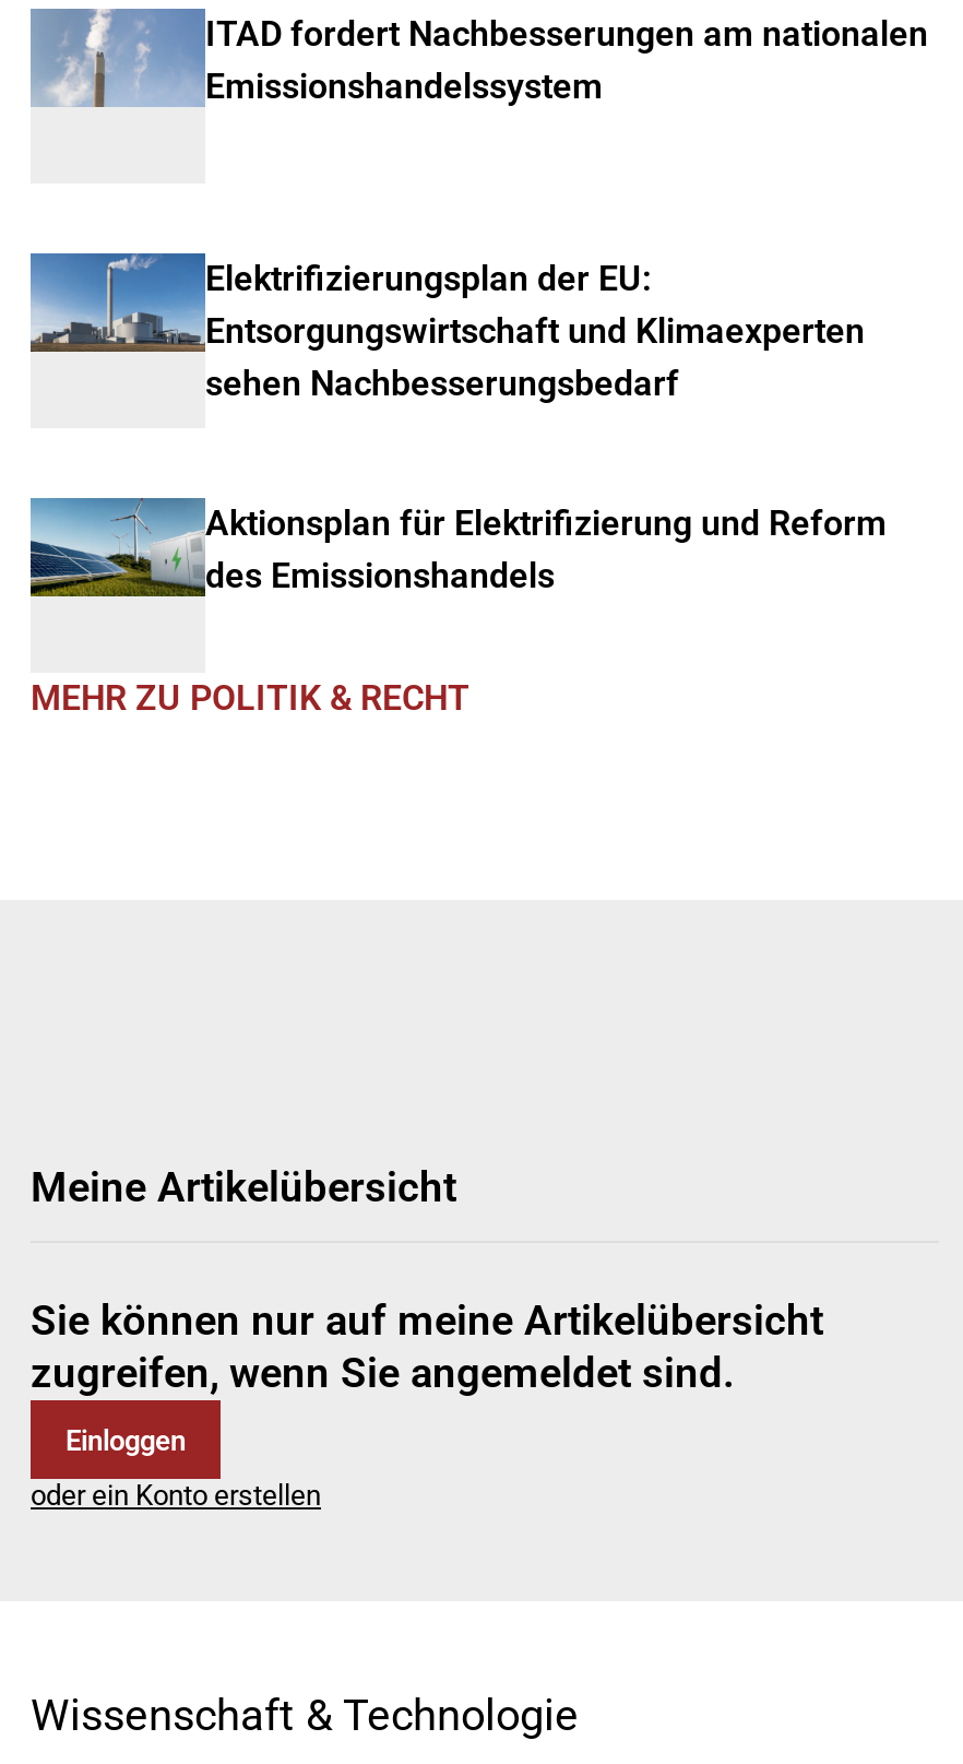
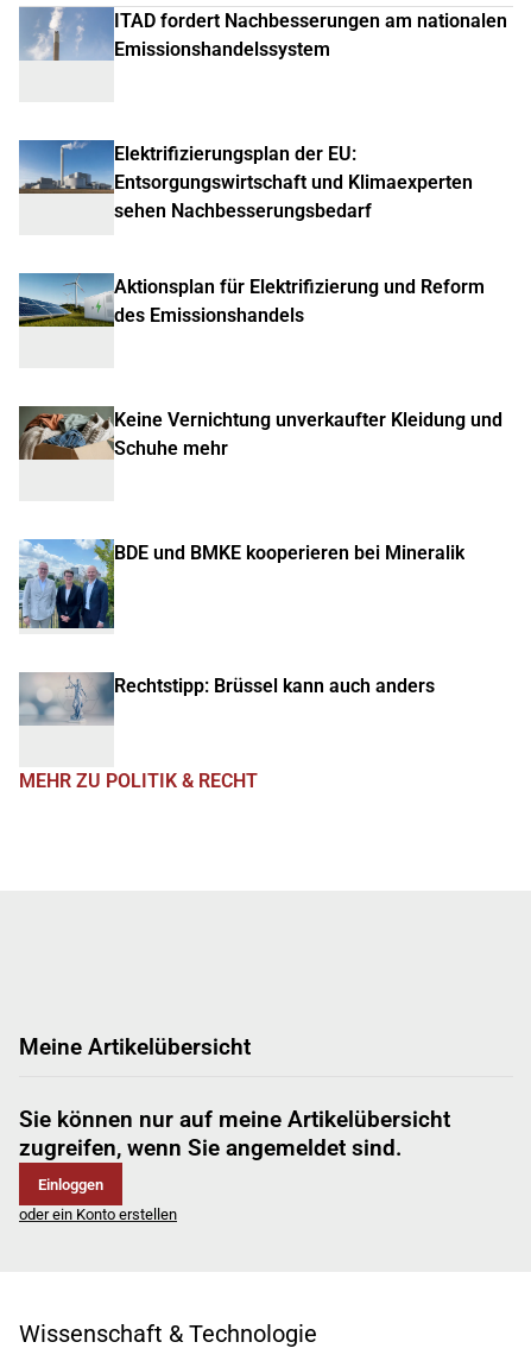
none -> [18,405,502,461] [image] | Keine Vernichtung unverkaufter Kleidung und | Schuhe mehr
none -> [18,539,464,629] [image] | BDE und BMKE kooperieren bei Mineralik
none -> [19,672,435,726] [image] | Rechtstipp: Brüssel kann auch anders

